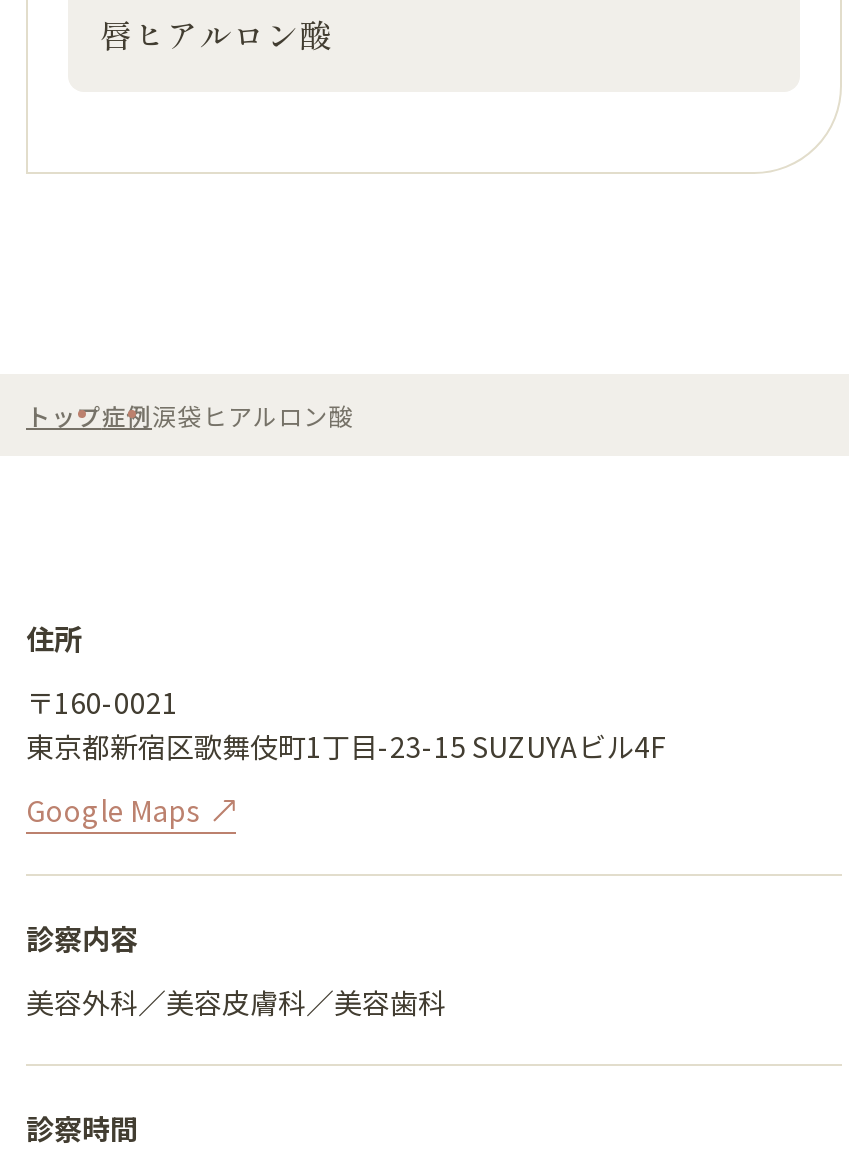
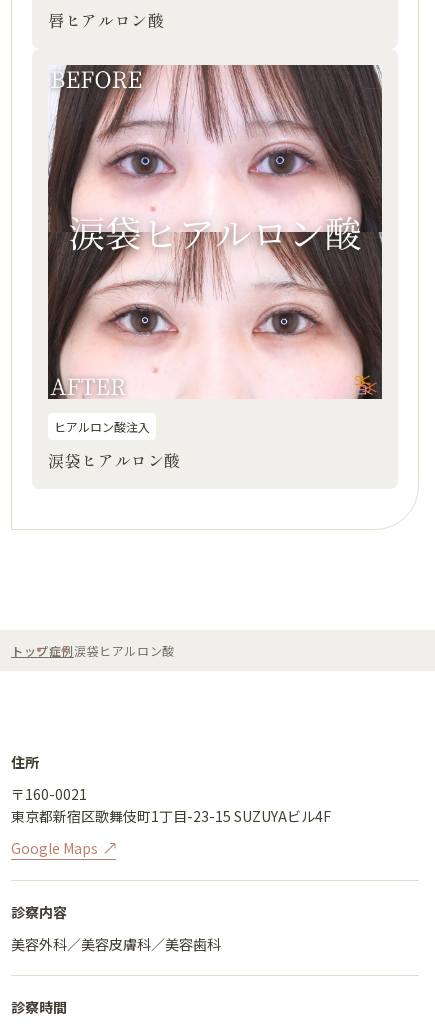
none -> [47,64,383,472] [image] | ヒアルロン酸注入 | 涙袋ヒアルロン酸

